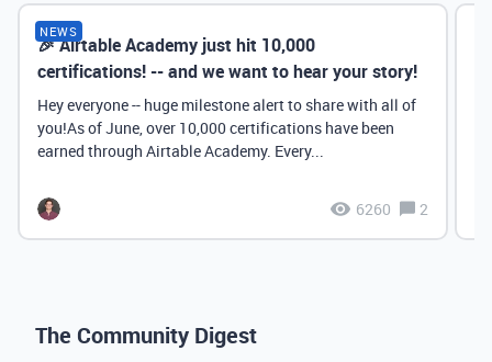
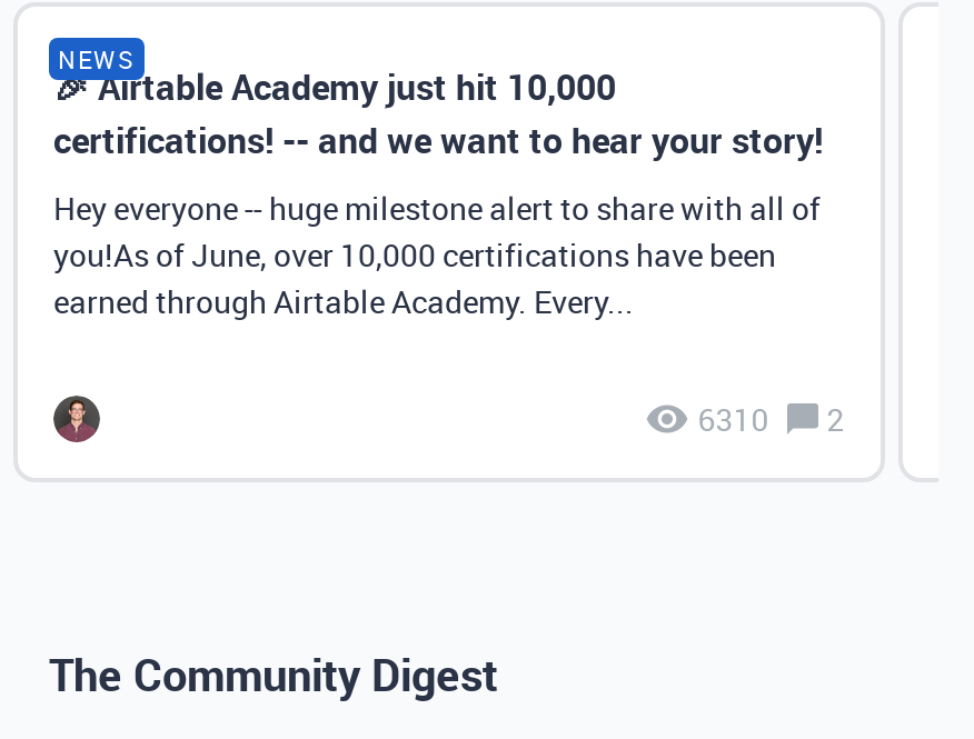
[356,199,428,219] 6260 2 -> [698,398,845,440] 6310 2

